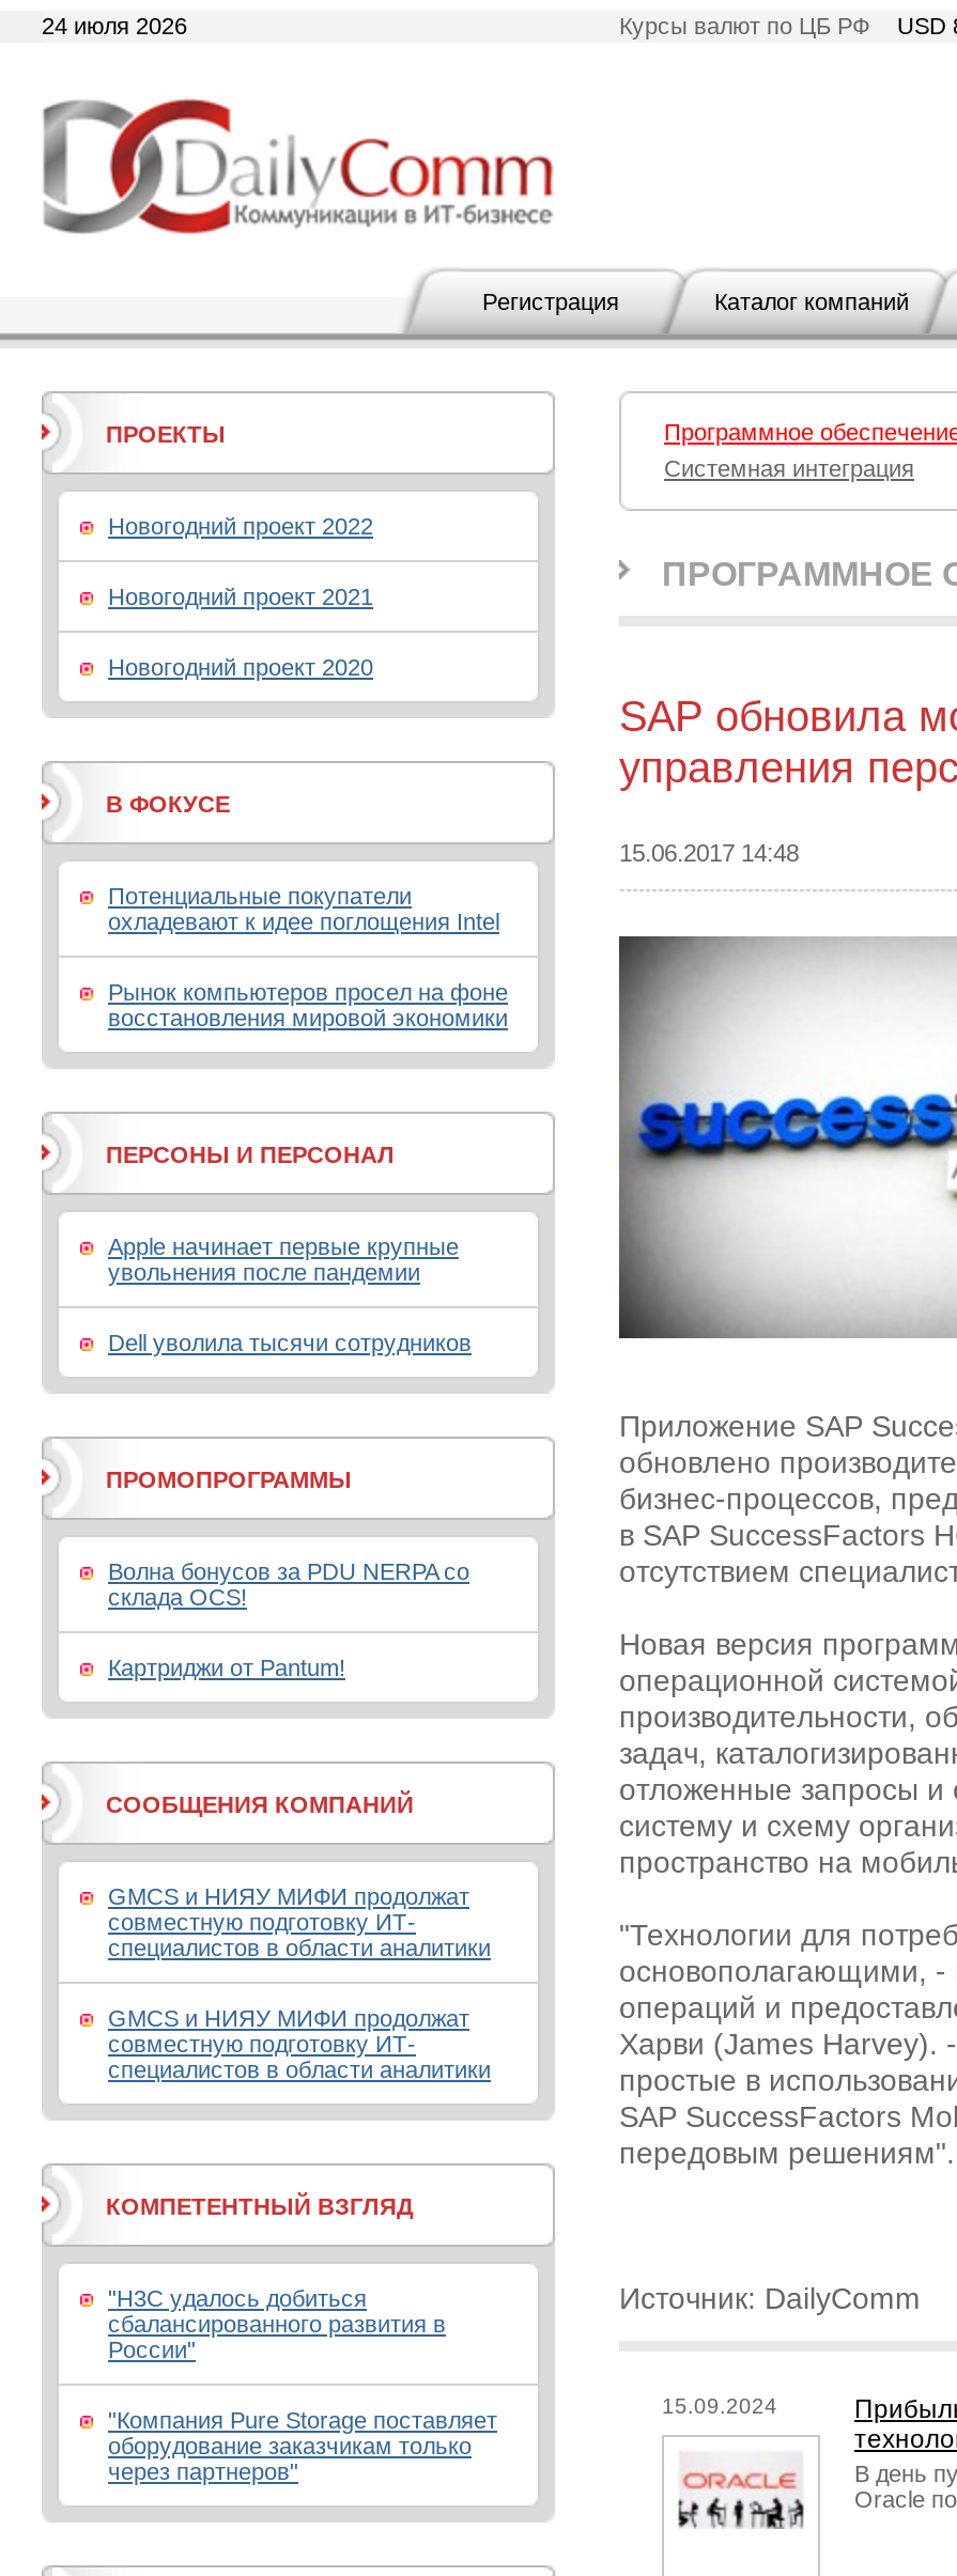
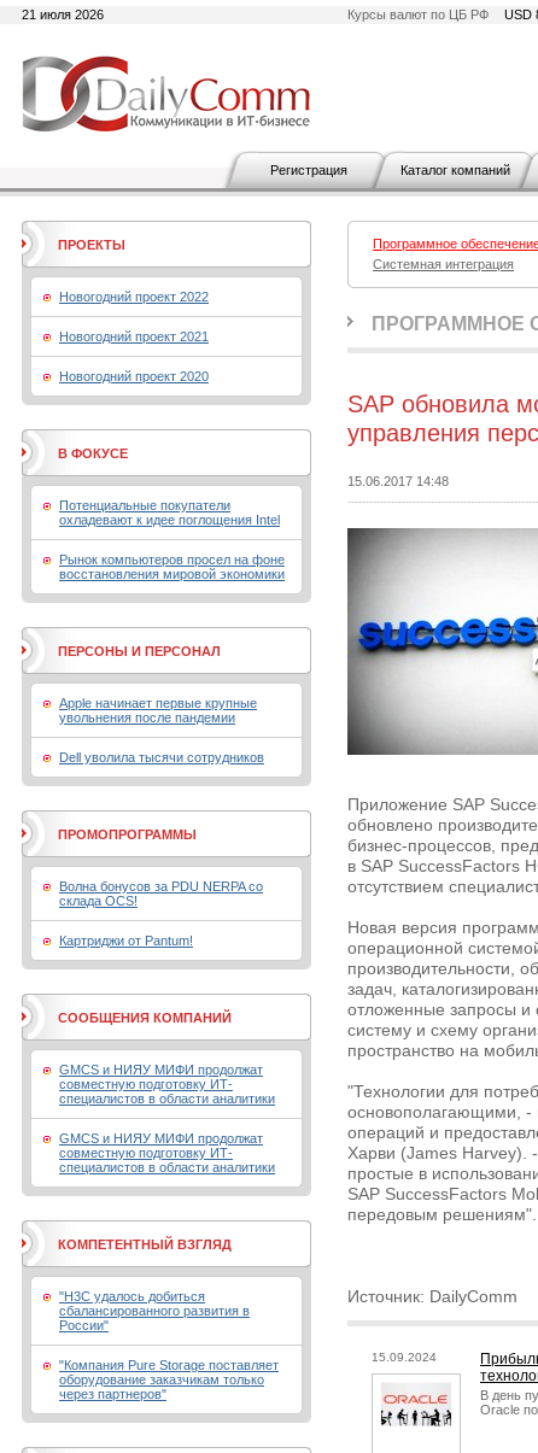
[42,13,187,38] 24 июля 2026 -> [22,7,104,22] 21 июля 2026

